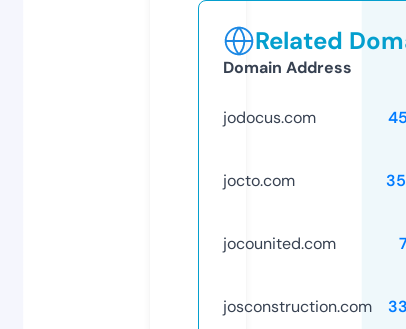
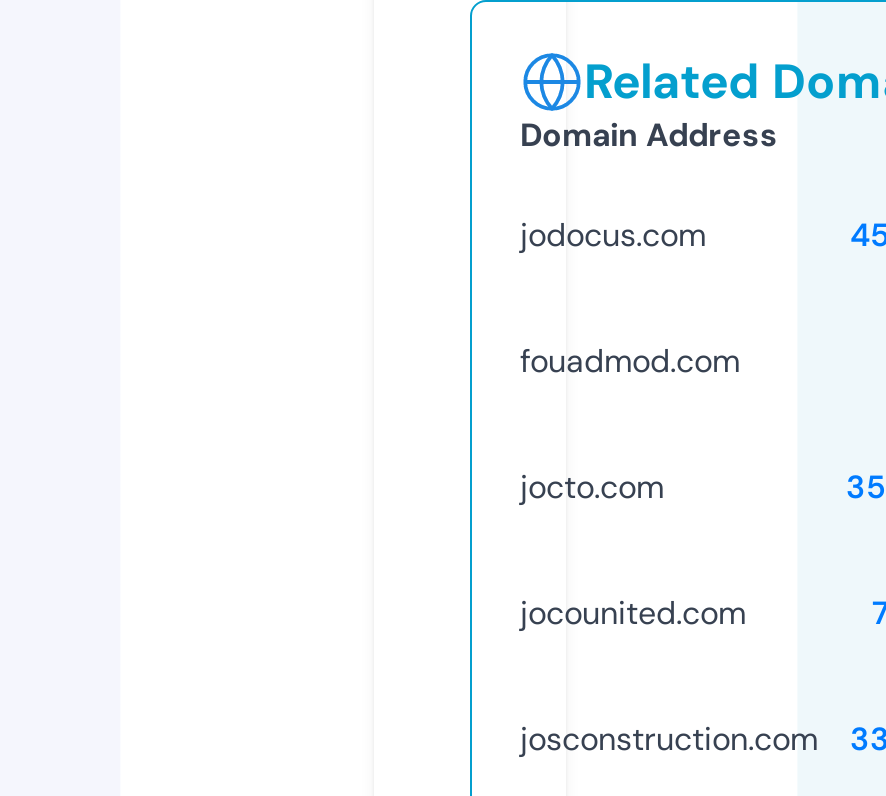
none -> [520,340,740,382] fouadmod.com

